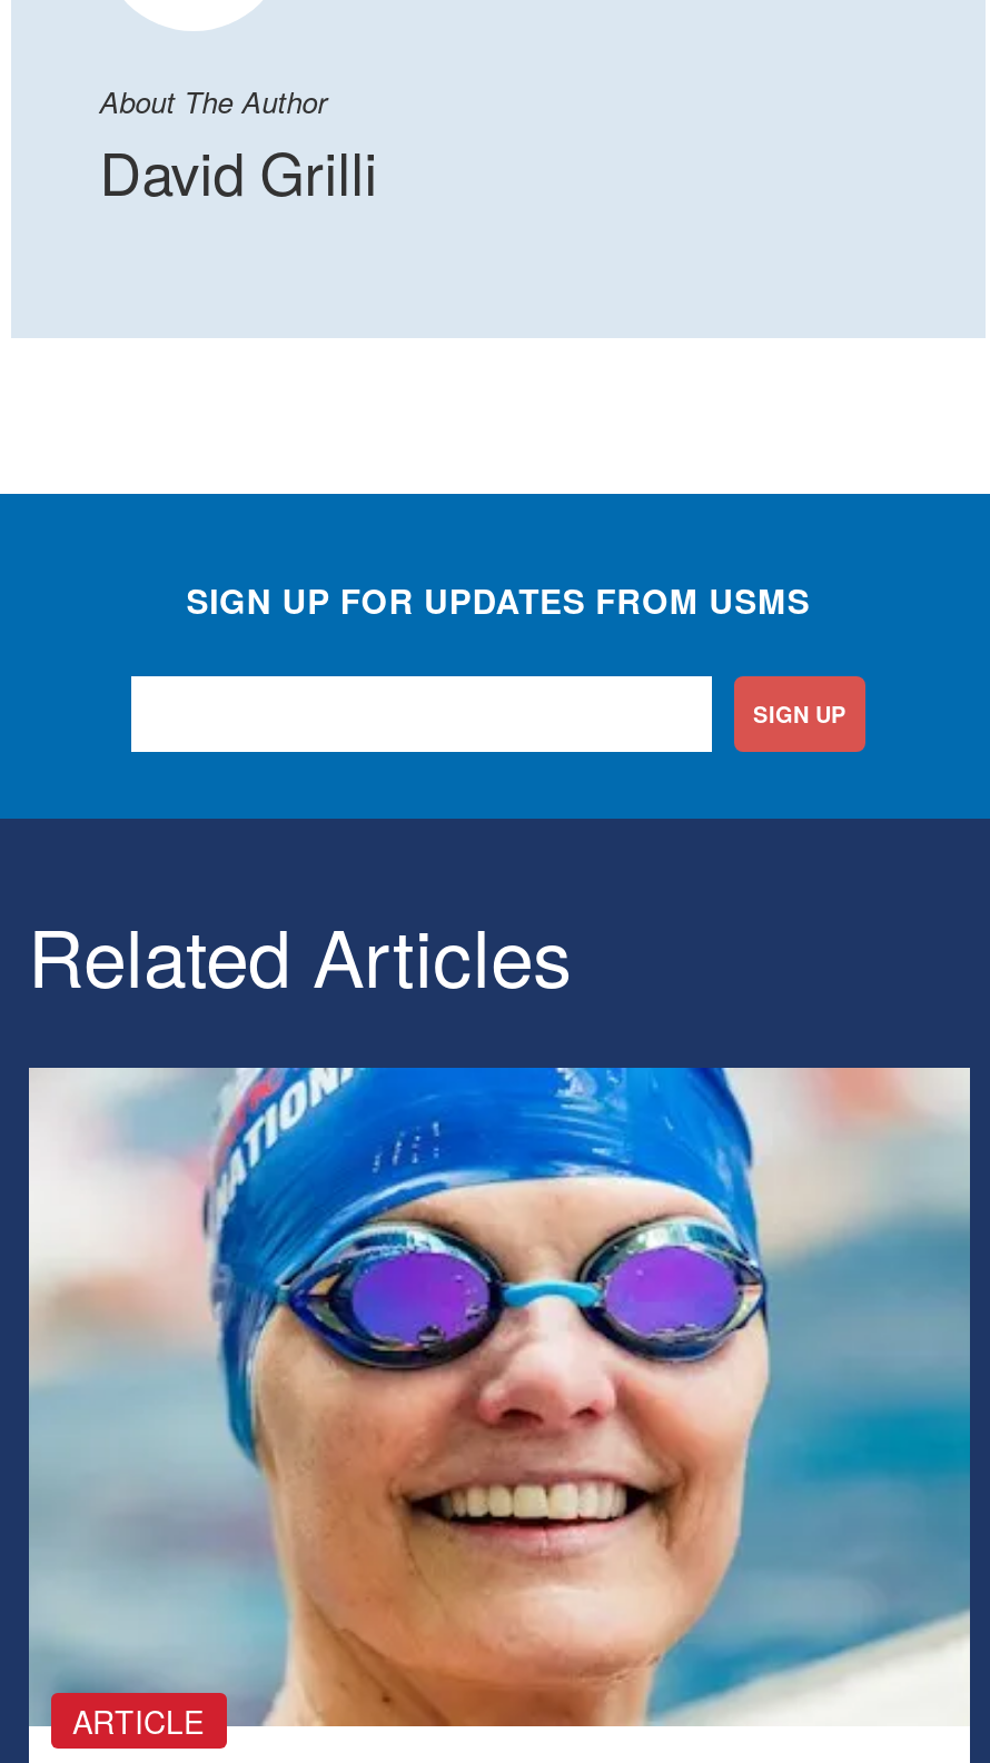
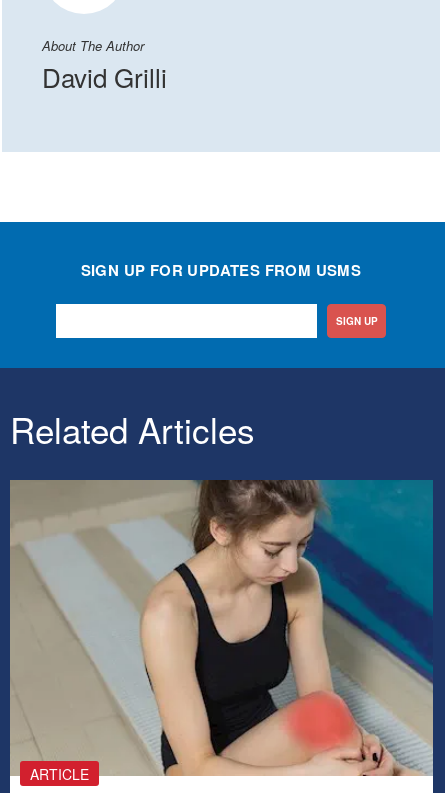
[29,1066,972,1726] [image] -> [10,479,433,777] [image]

